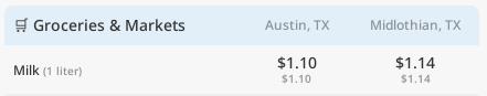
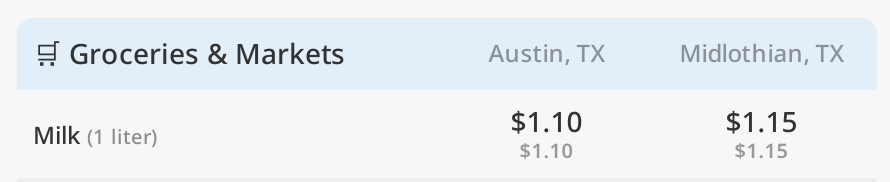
[396,52,435,73] $1.14 -> [725,102,797,140] $1.15
[401,71,430,86] $1.14 -> [735,136,789,164] $1.15

